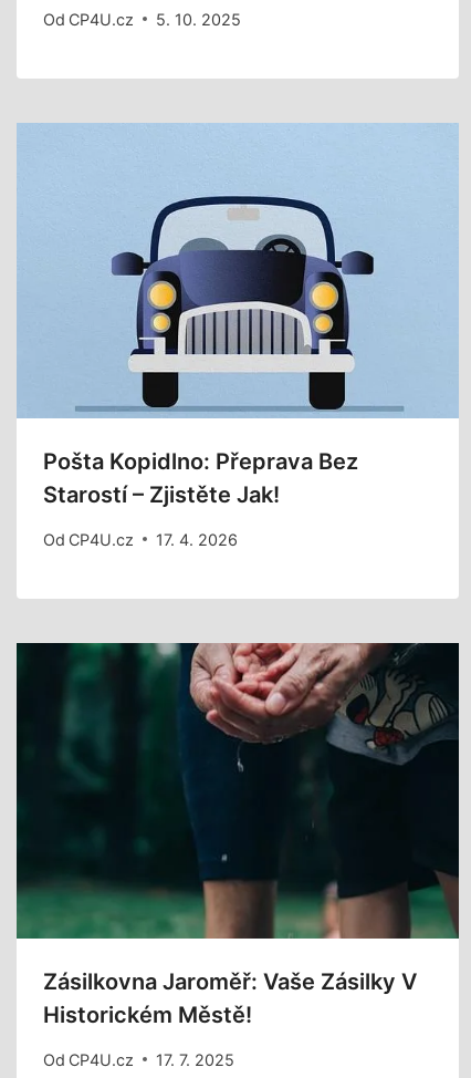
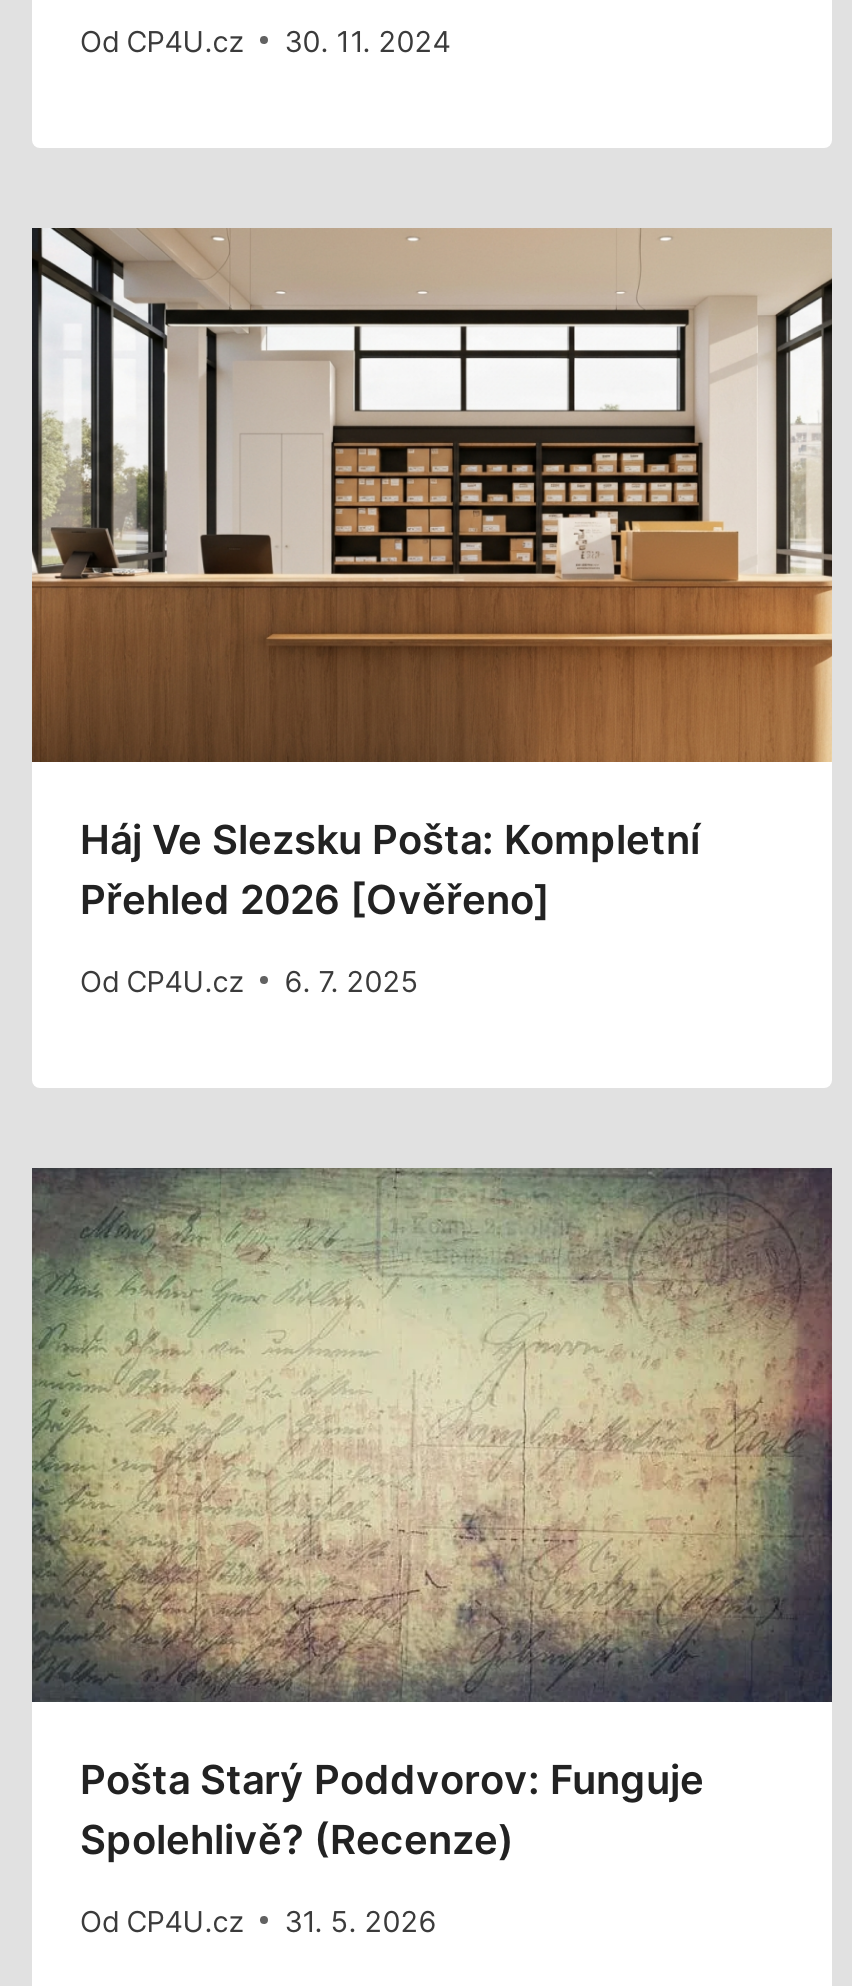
[43,10,241,29] Od CP4U.cz 5. 10. 2025 -> [80,24,450,58] Od CP4U.cz 30. 11. 2024
[17,123,459,507] [image] | Pošta Kopidlno: Přeprava Bez | Starostí – Zjistěte Jak! -> [30,226,834,923] [image] | Háj Ve Slezsku Pošta: Kompletní | Přehled 2026 [Ověřeno]
[43,530,238,549] Od CP4U.cz 17. 4. 2026 -> [80,964,418,998] Od CP4U.cz 6. 7. 2025
[15,643,460,1028] [image] | Zásilkovna Jaroměř: Vaše Zásilky V | Historickém Městě! -> [30,1168,834,1863] [image] | Pošta Starý Poddvorov: Funguje | Spolehlivě? (Recenze)
[43,1050,235,1069] Od CP4U.cz 17. 7. 2025 -> [80,1904,436,1938] Od CP4U.cz 31. 5. 2026

